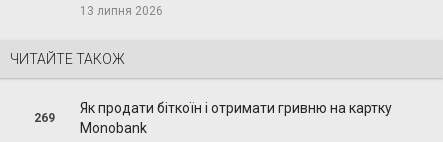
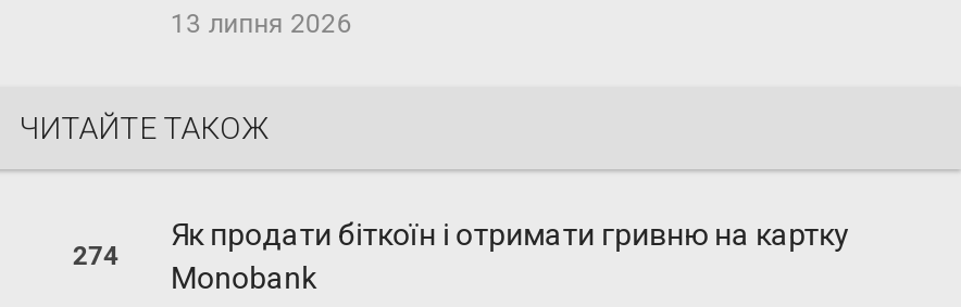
[34,111,55,125] 269 -> [72,241,118,272] 274

